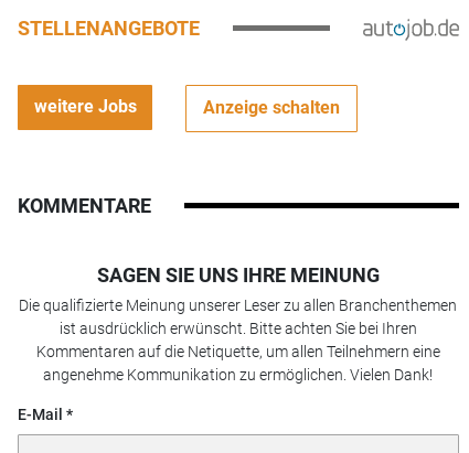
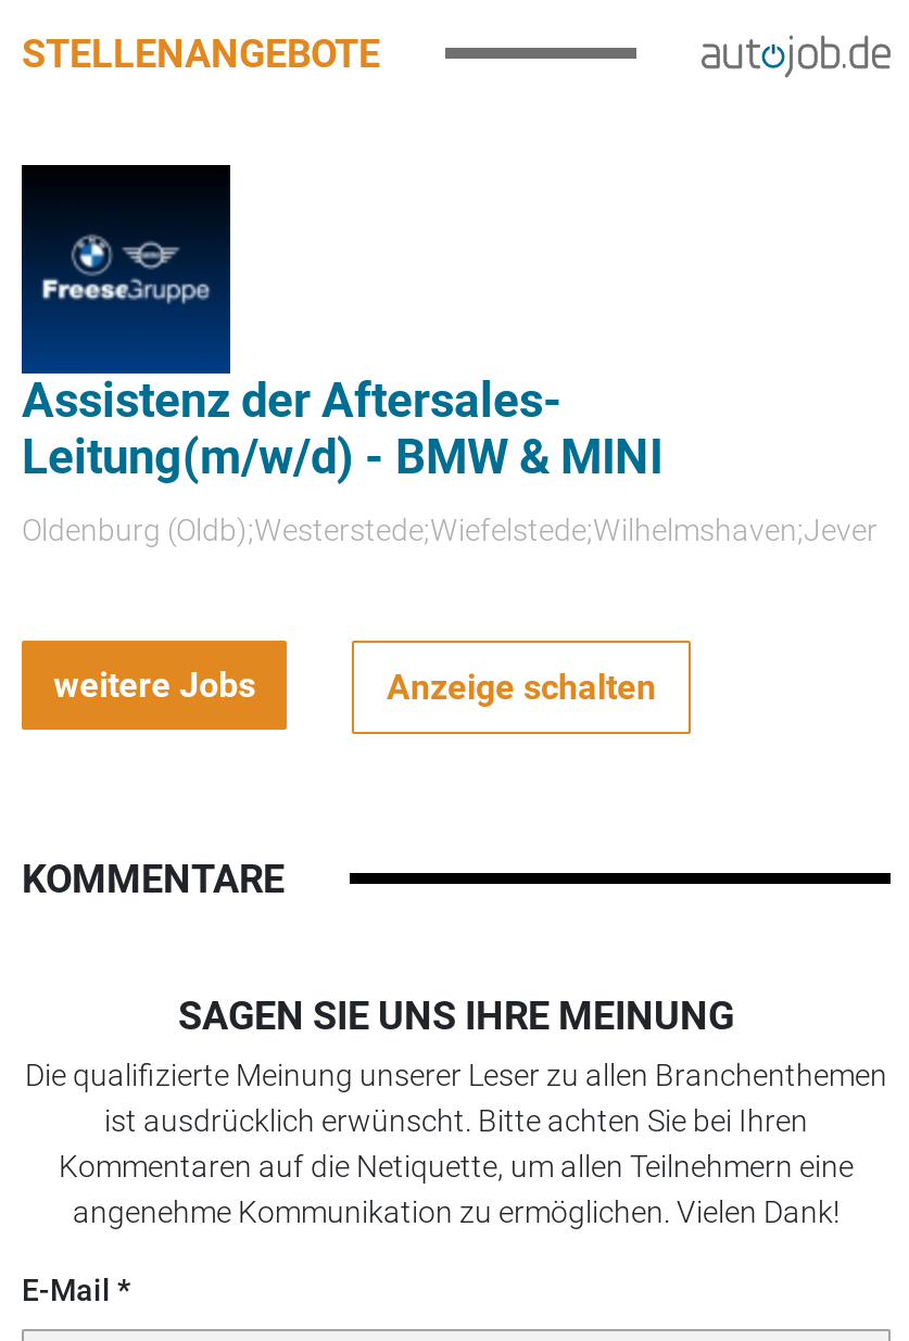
none -> [20,163,878,547] [image] | Assistenz der Aftersales- | Leitung(m/w/d) - BMW & MINI | Oldenburg (Oldb);Westerstede;Wiefelstede;Wilhelmshaven;Jever

